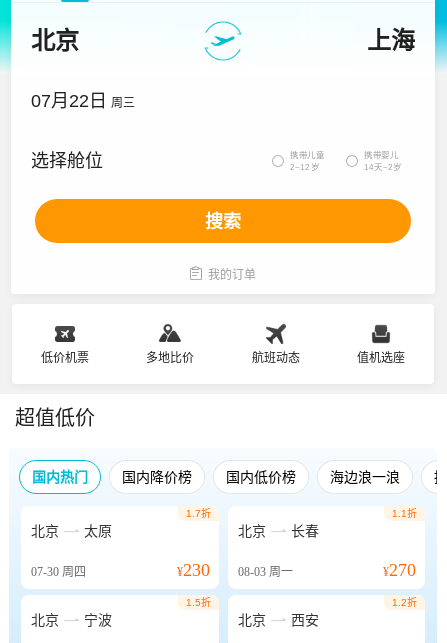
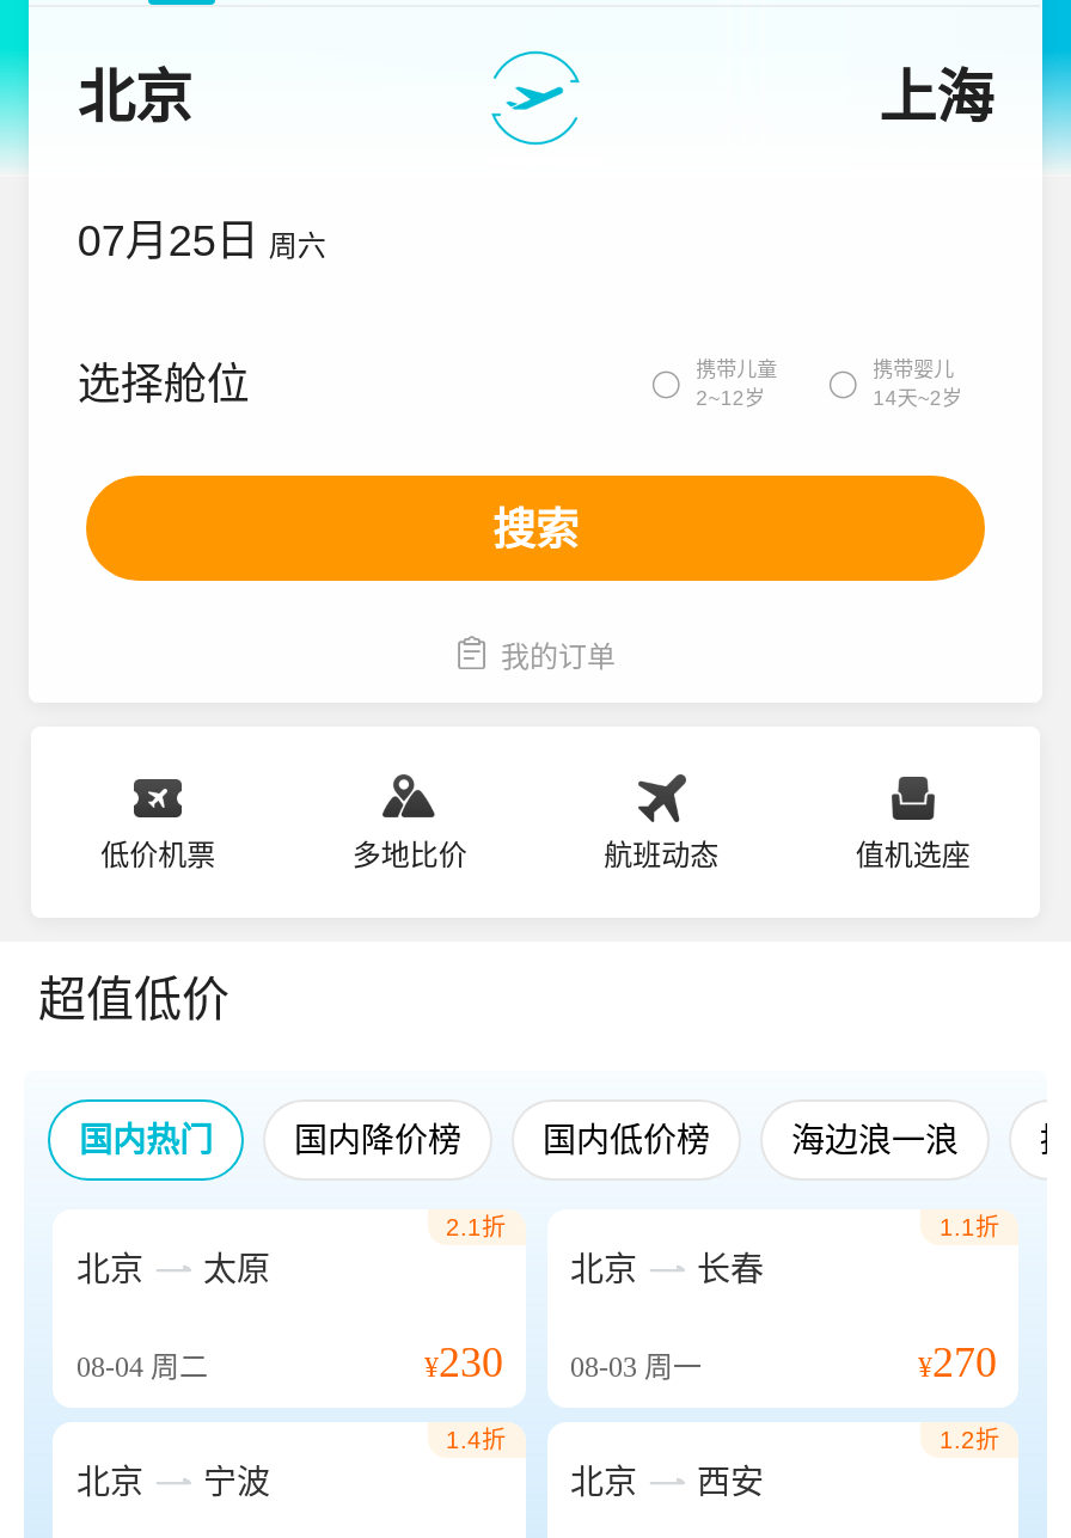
[31,91,135,111] 07月22日 周三 -> [77,217,326,265] 07月25日 周六
[185,508,210,519] 1.7折 -> [446,1214,506,1240] 2.1折
[31,565,86,579] 07-30周四 -> [76,1350,208,1384] 08-04周二
[185,597,210,608] 1.5折 -> [446,1427,506,1453] 1.4折

